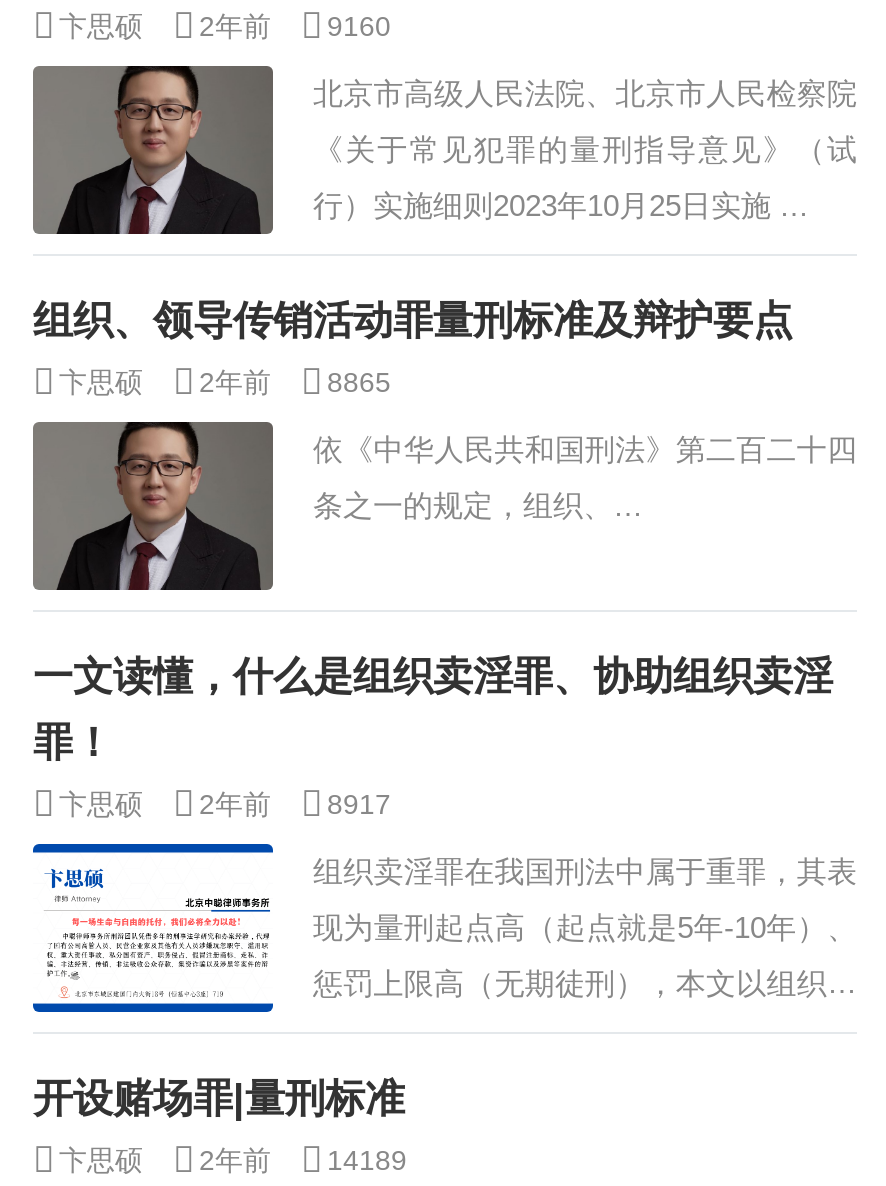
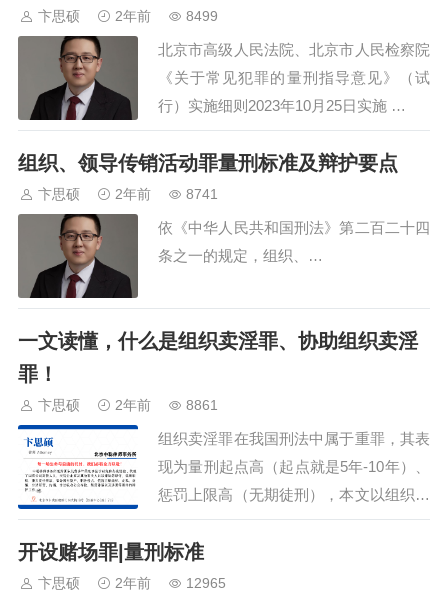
[327,9,391,41] 9160 -> [186,8,218,24] 8499
[327,365,391,397] 8865 -> [186,186,218,202] 8741
[327,787,391,819] 8917 -> [186,397,218,413] 8861
[327,1143,407,1175] 14189 -> [186,575,226,591] 12965

